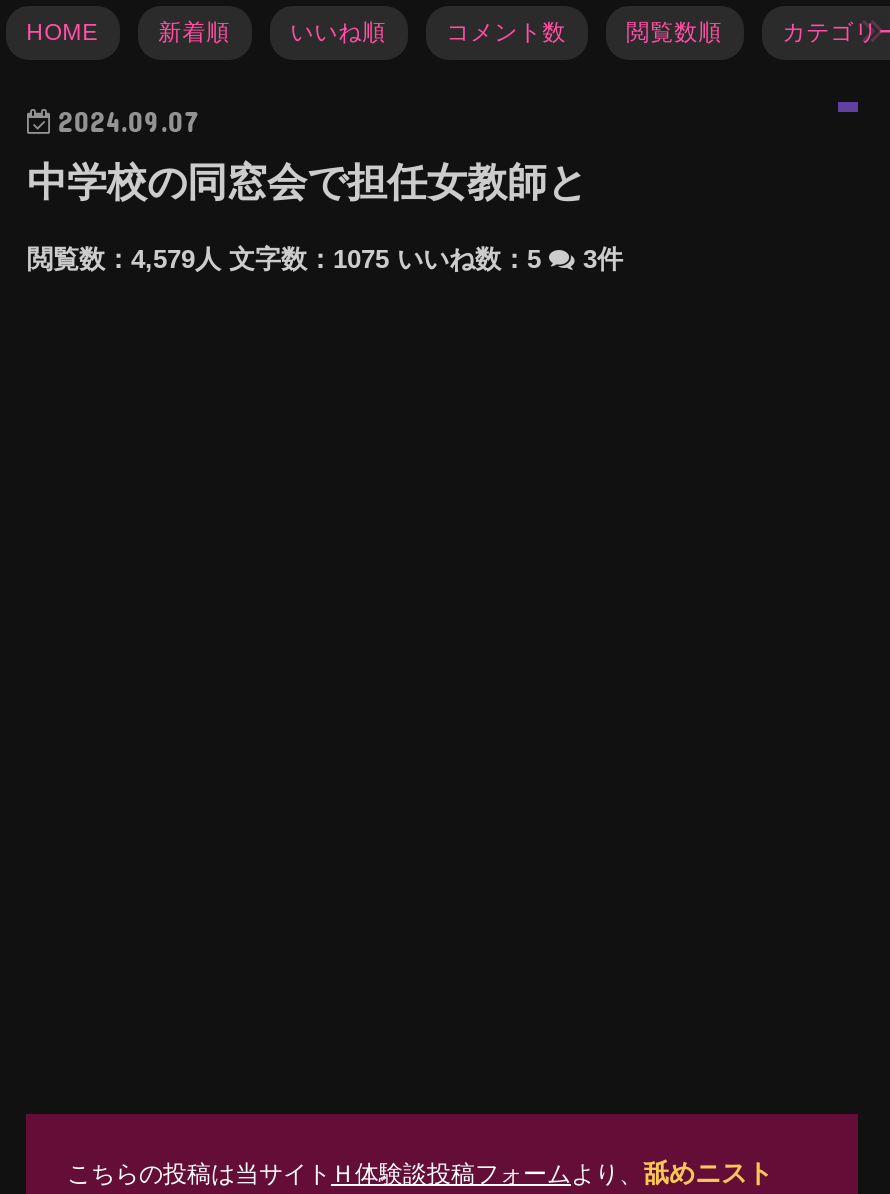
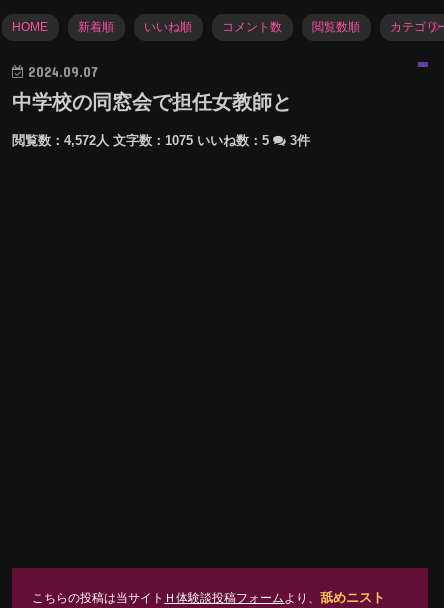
[27,244,541,274] 閲覧数：4,579人 文字数：1075 いいね数：5 -> [12,133,269,148] 閲覧数：4,572人 文字数：1075 いいね数：5

